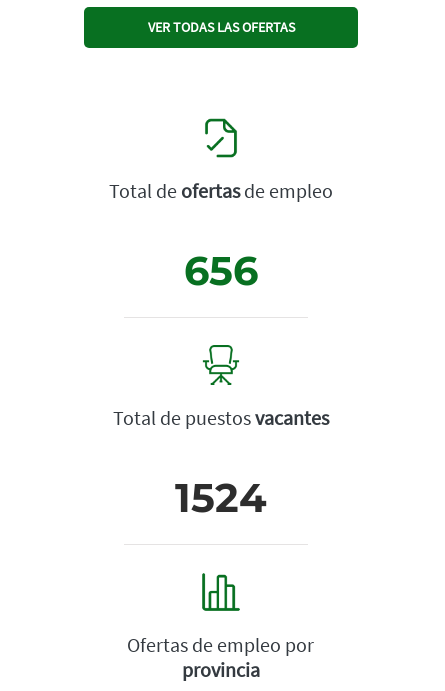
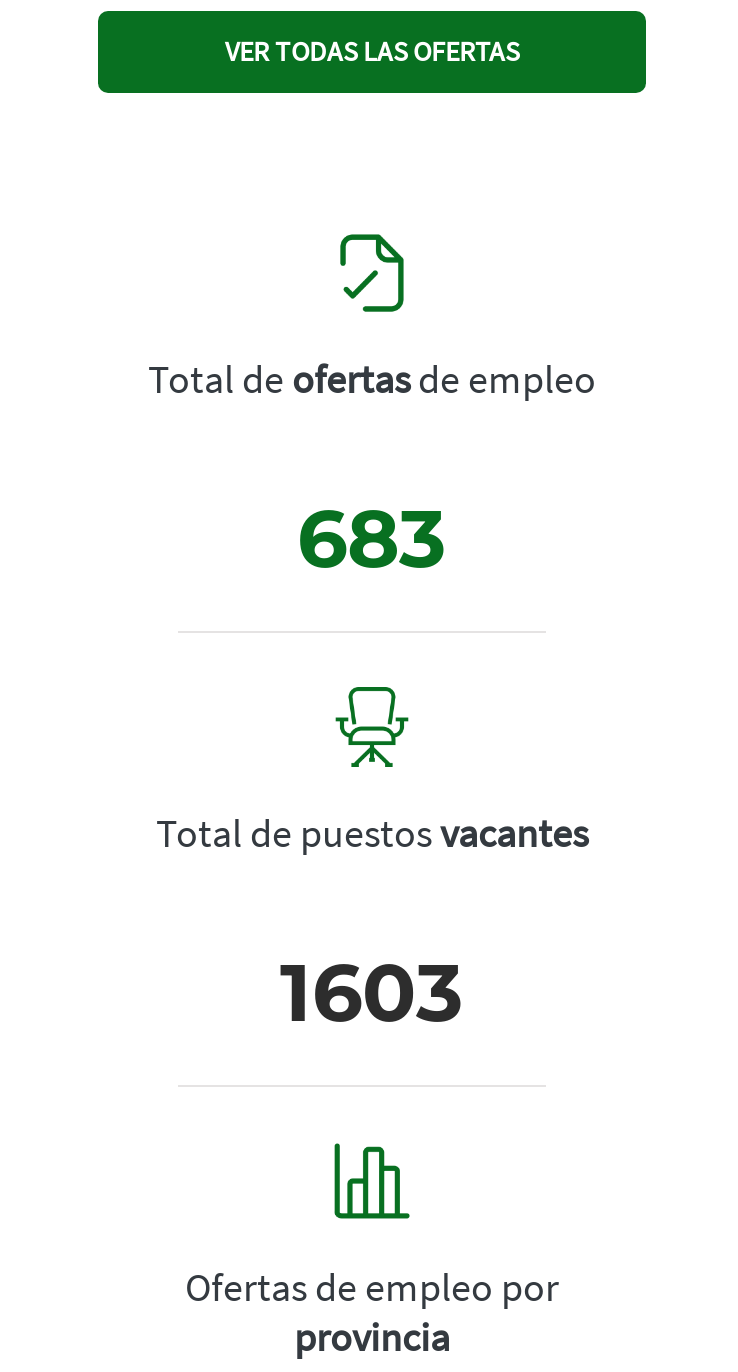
[184,246,258,295] 656 -> [297,489,447,587] 683
[175,473,267,522] 1524 -> [280,943,464,1041] 1603

